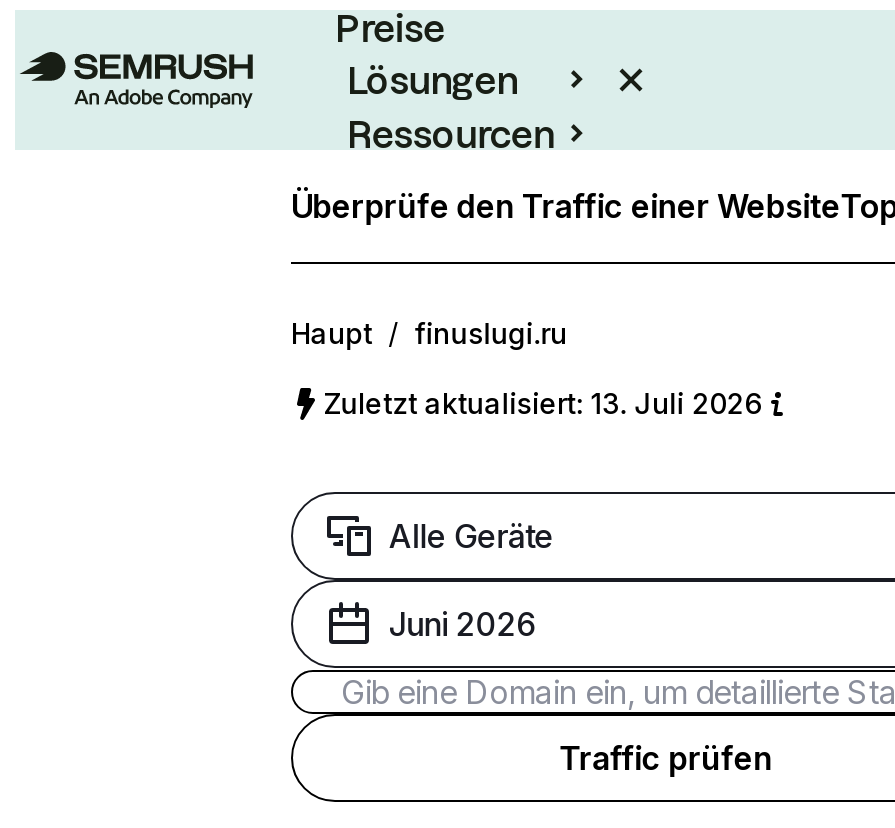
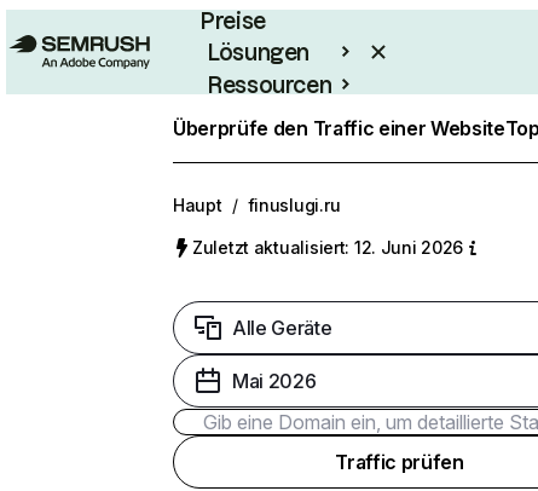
[323,386,761,420] Zuletzt aktualisiert: 13. Juli 2026 -> [192,237,463,258] Zuletzt aktualisiert: 12. Juni 2026
[389,604,535,644] Juni 2026 -> [232,369,316,393] Mai 2026

